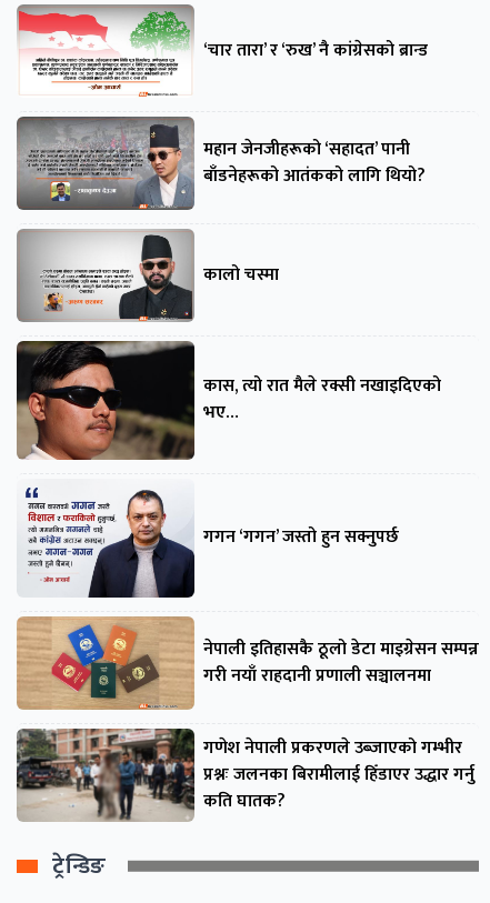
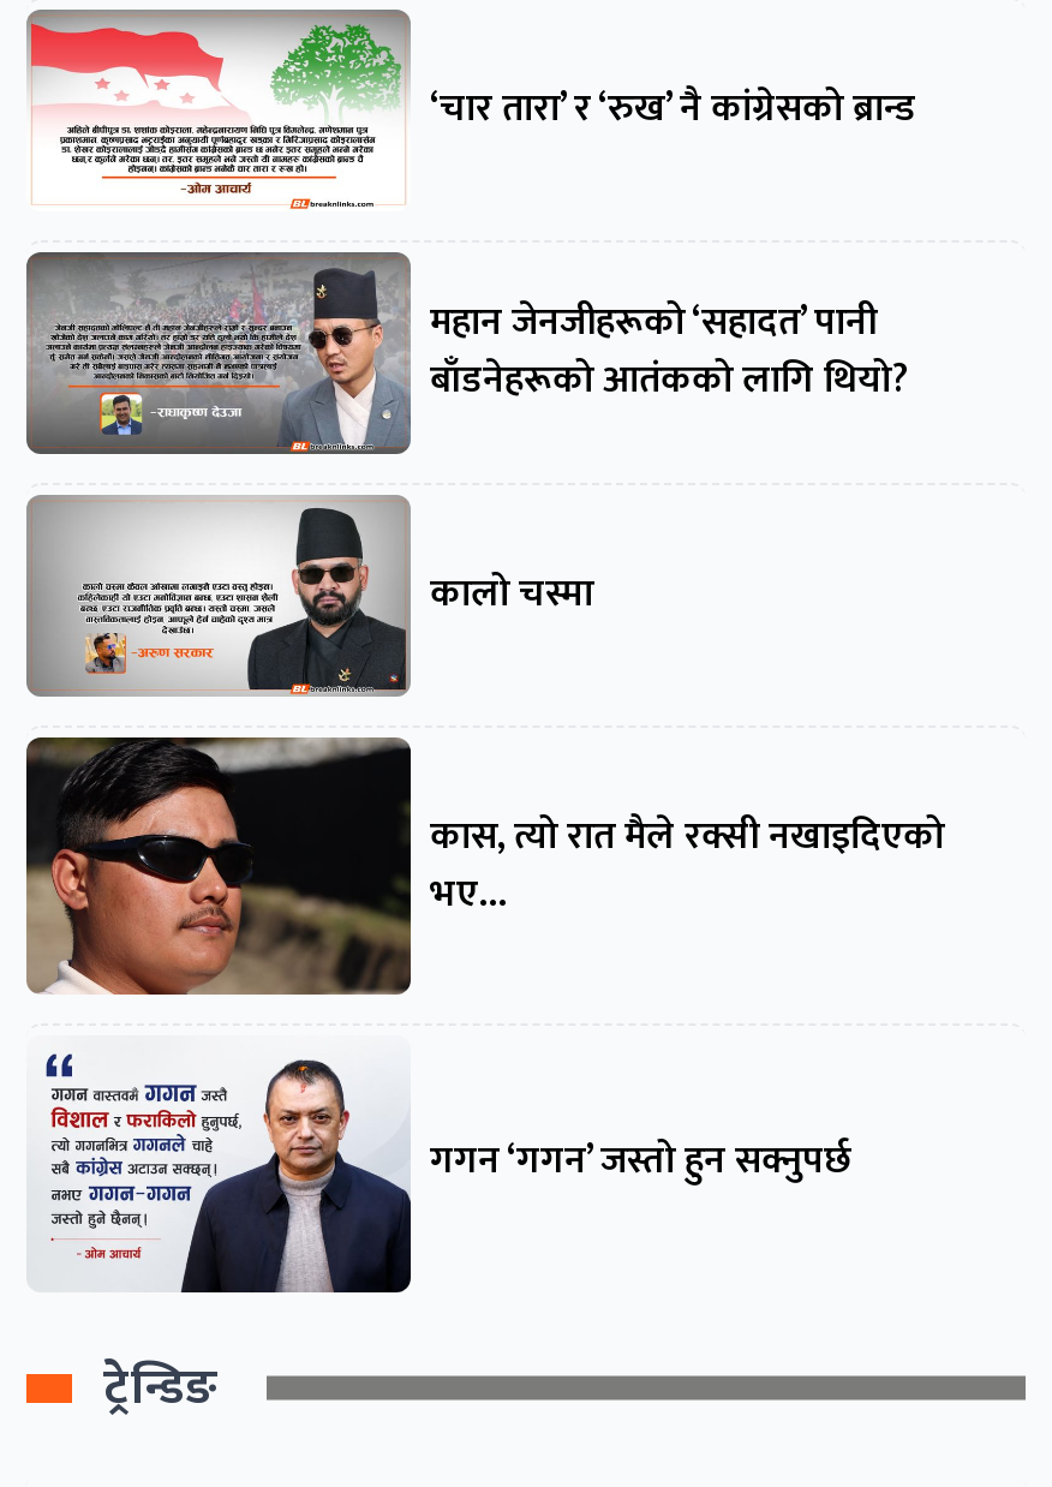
[16,615,479,816] [image] | नेपाली इतिहासकै ठूलो डेटा माइग्रेसन सम्पन्न | गरी नयाँ राहदानी प्रणाली सञ्चालनमा | गणेश नेपाली प्रकरणले उब्जाएको गम्भीर | प्रश्नः जलनका बिरामीलाई हिँडाएर उद्धार गर्नु | कति घातक? -> none
[16,728,188,822] [image] -> none

